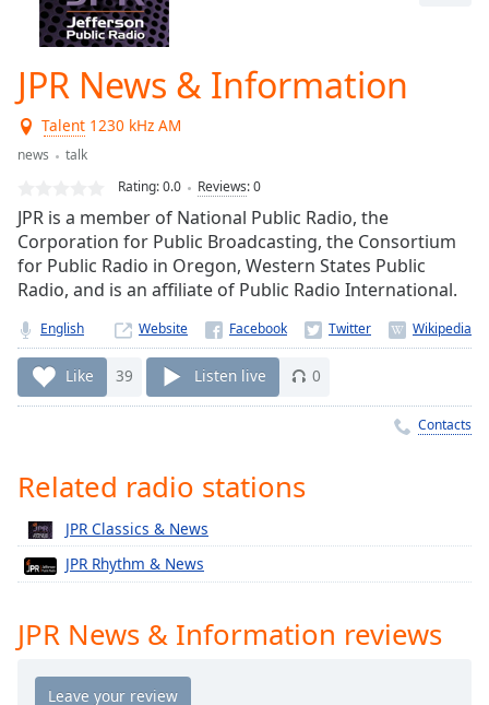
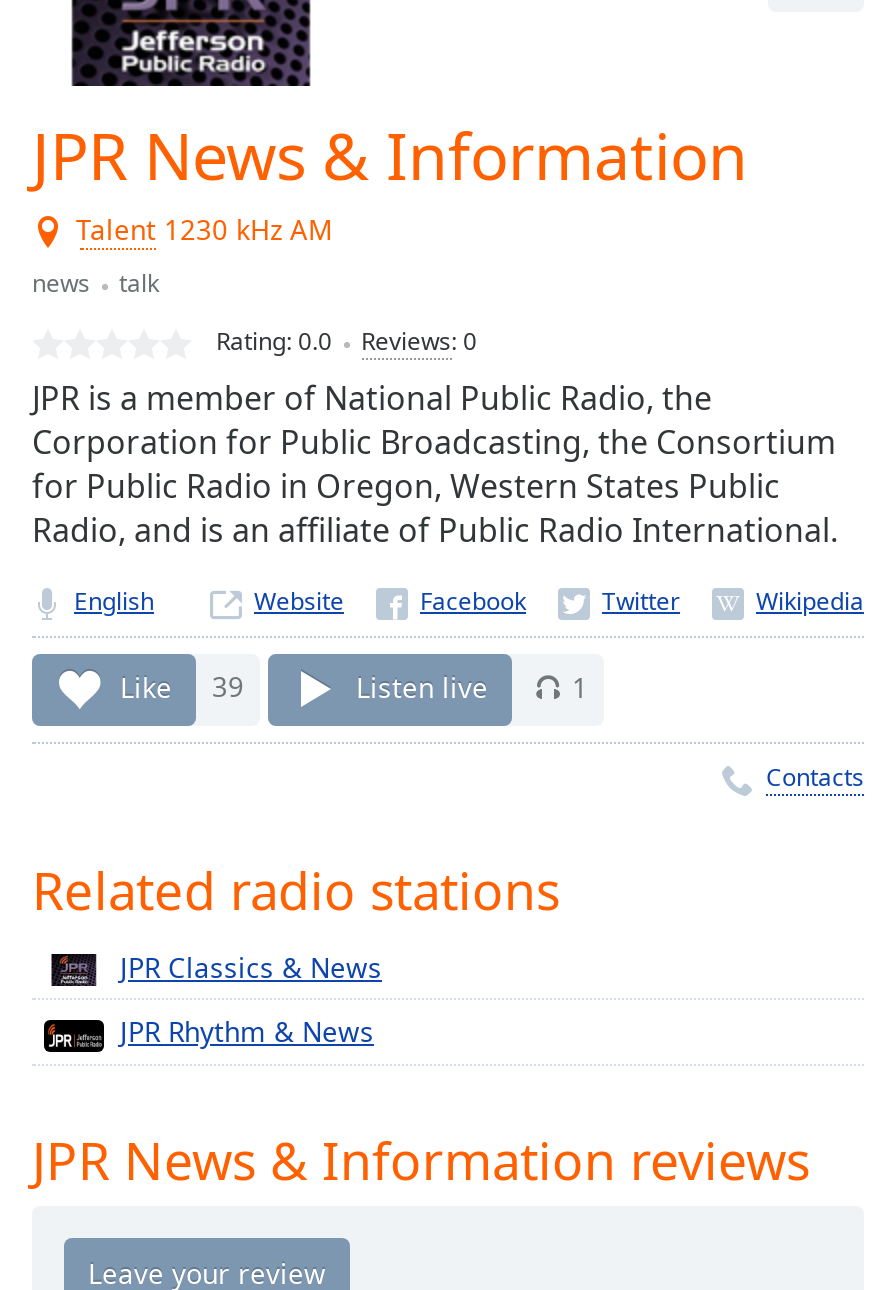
[312,365,321,386] 0 -> [572,668,588,706] 1

